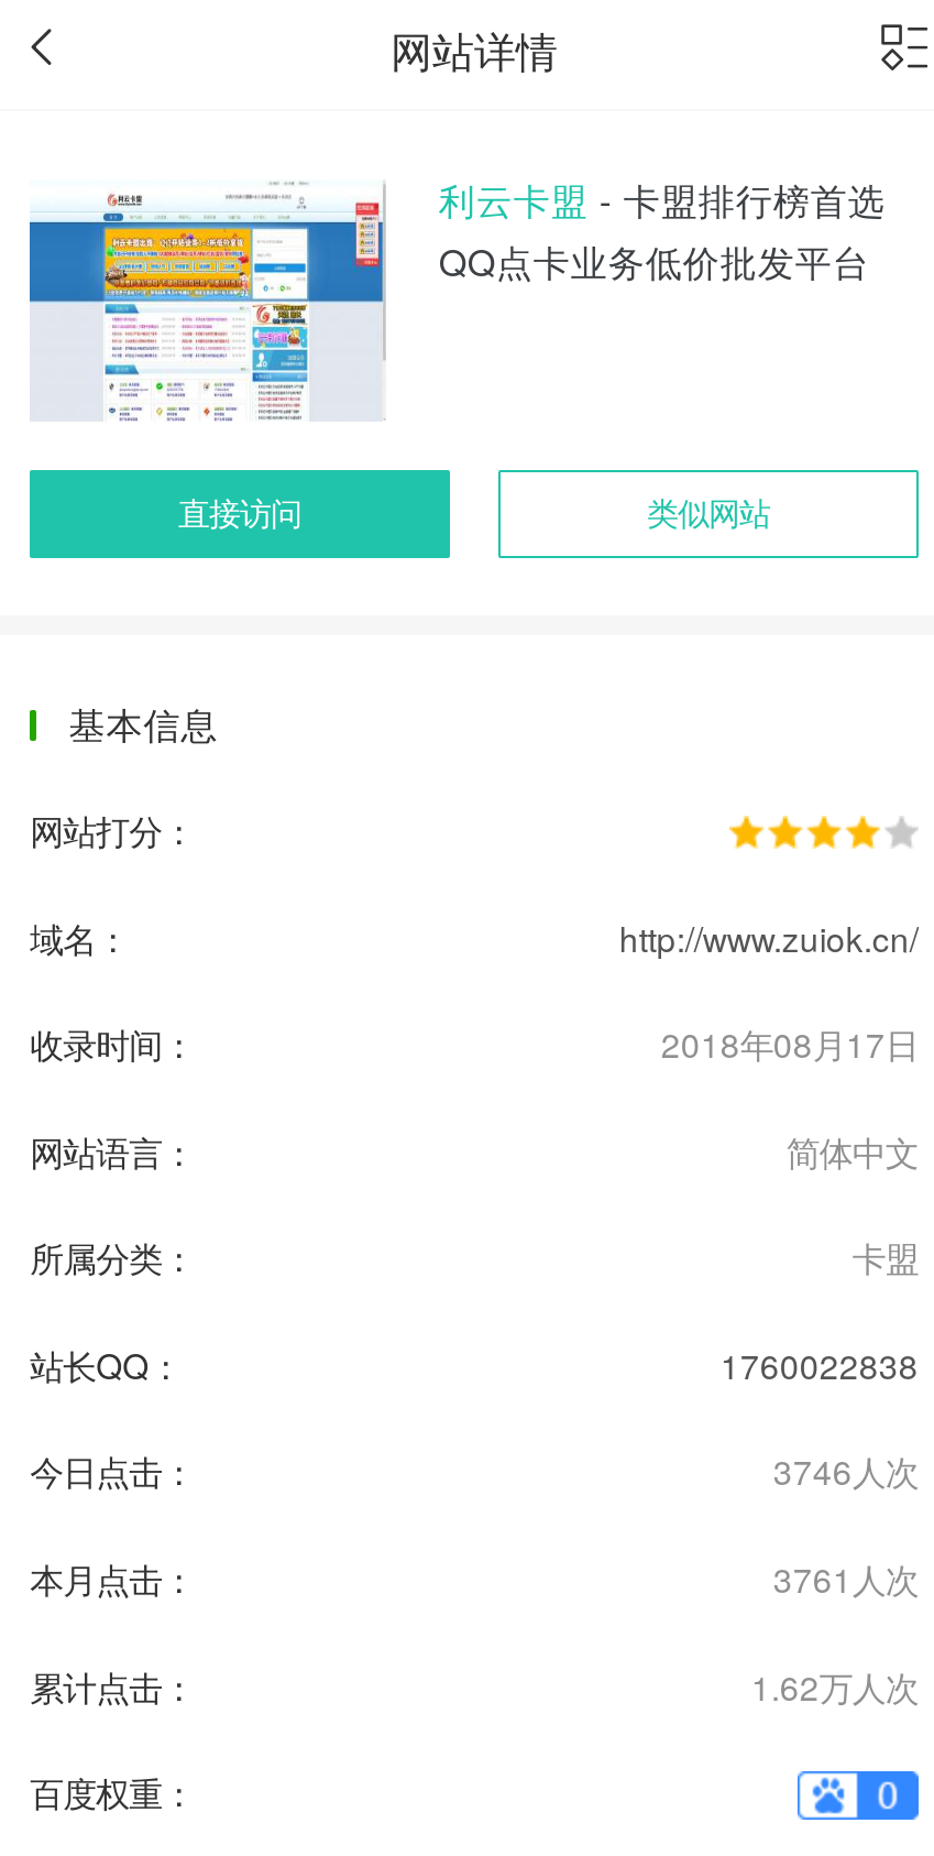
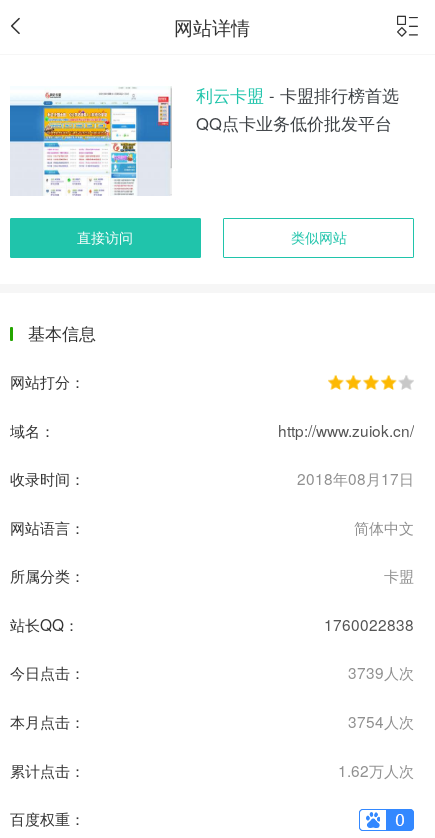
[773,1446,918,1495] 3746人次 -> [348,661,414,683] 3739人次
[773,1553,918,1602] 3761人次 -> [348,710,414,732] 3754人次

